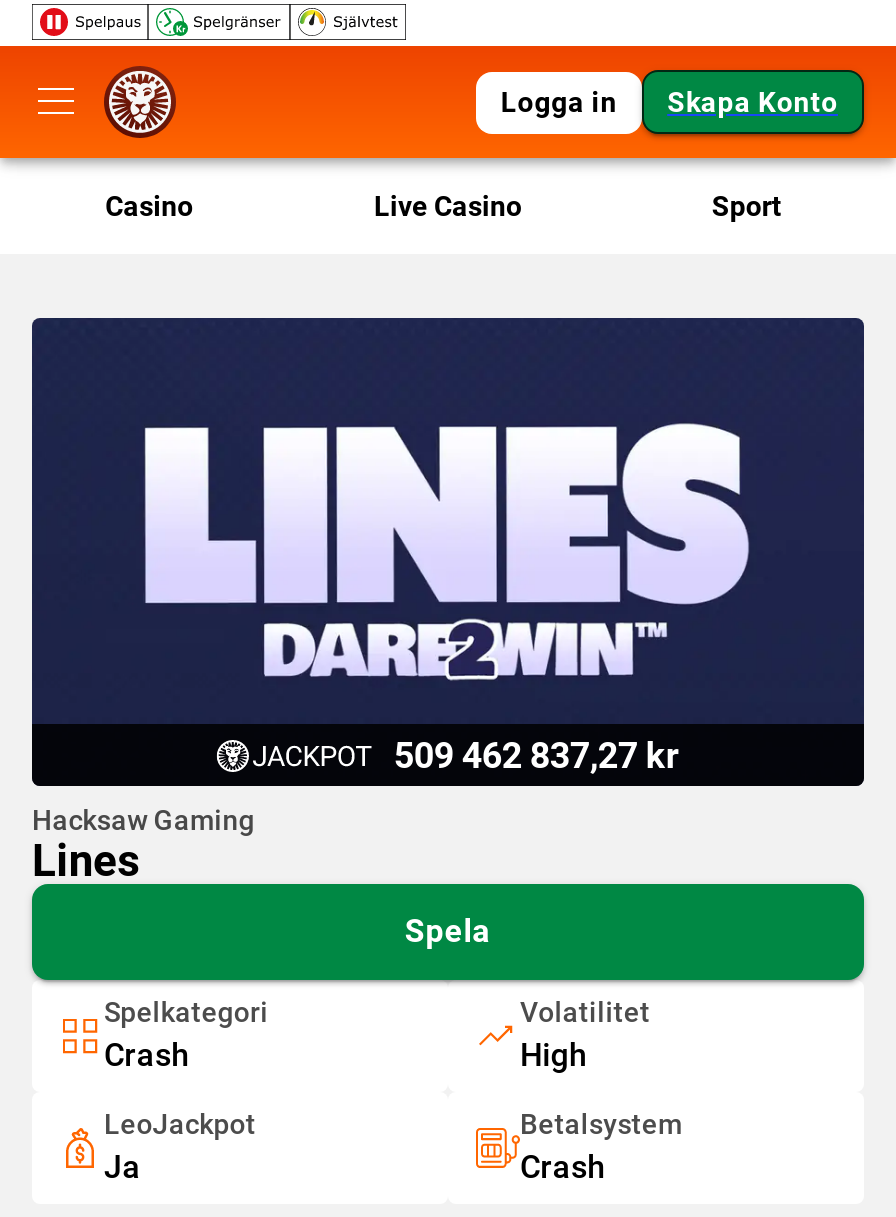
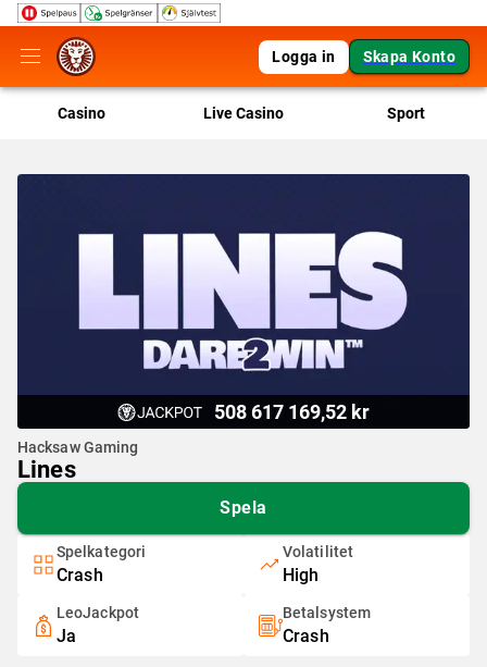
[394,734,680,776] 509 462 837,27 kr -> [214,400,369,423] 508 617 169,52 kr

